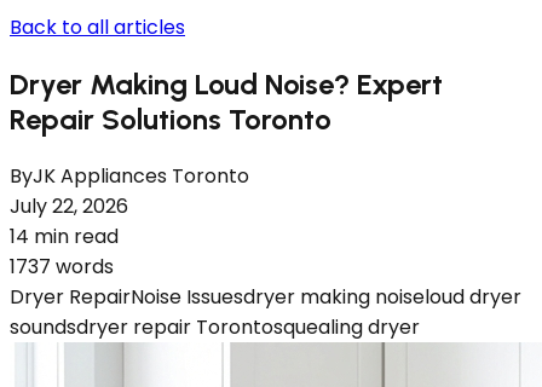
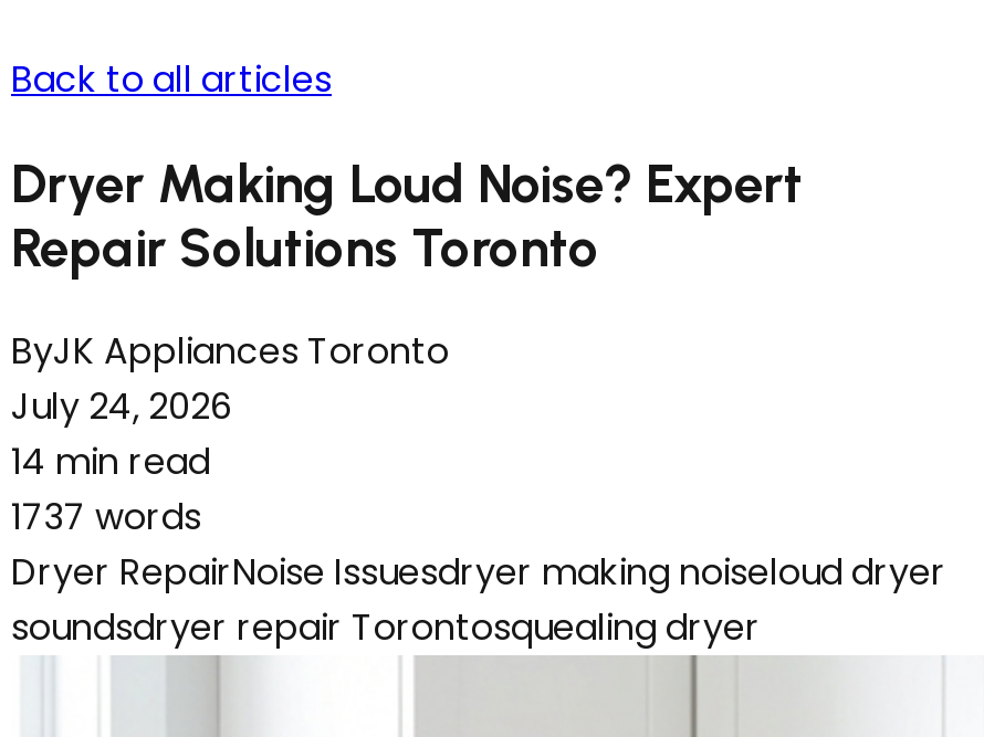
[10,192,128,220] July 22, 2026 -> [11,381,232,432] July 24, 2026

